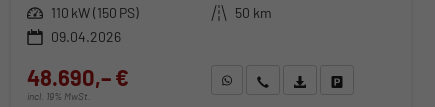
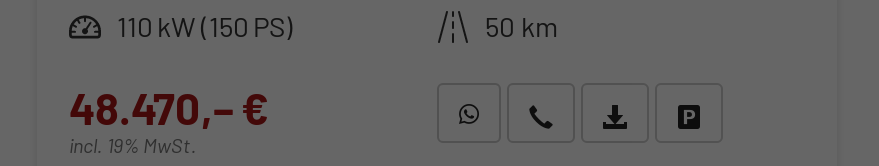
[27,28,129,90] 09.04.2026 | 48.690,– € -> [69,81,269,133] 48.470,– €

